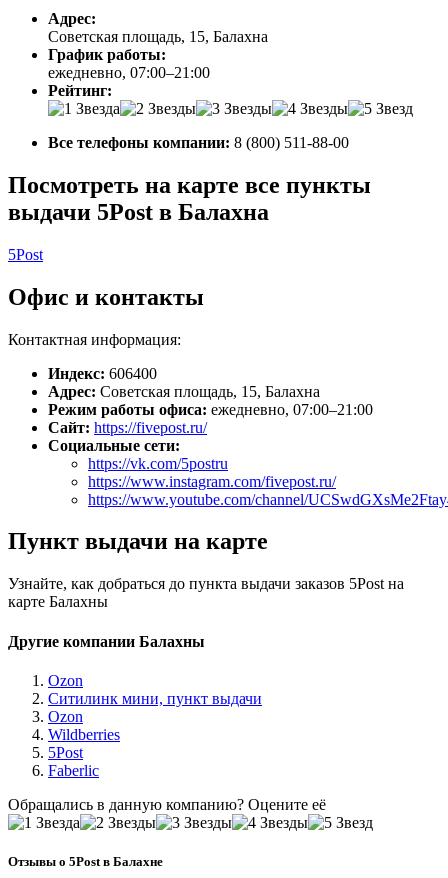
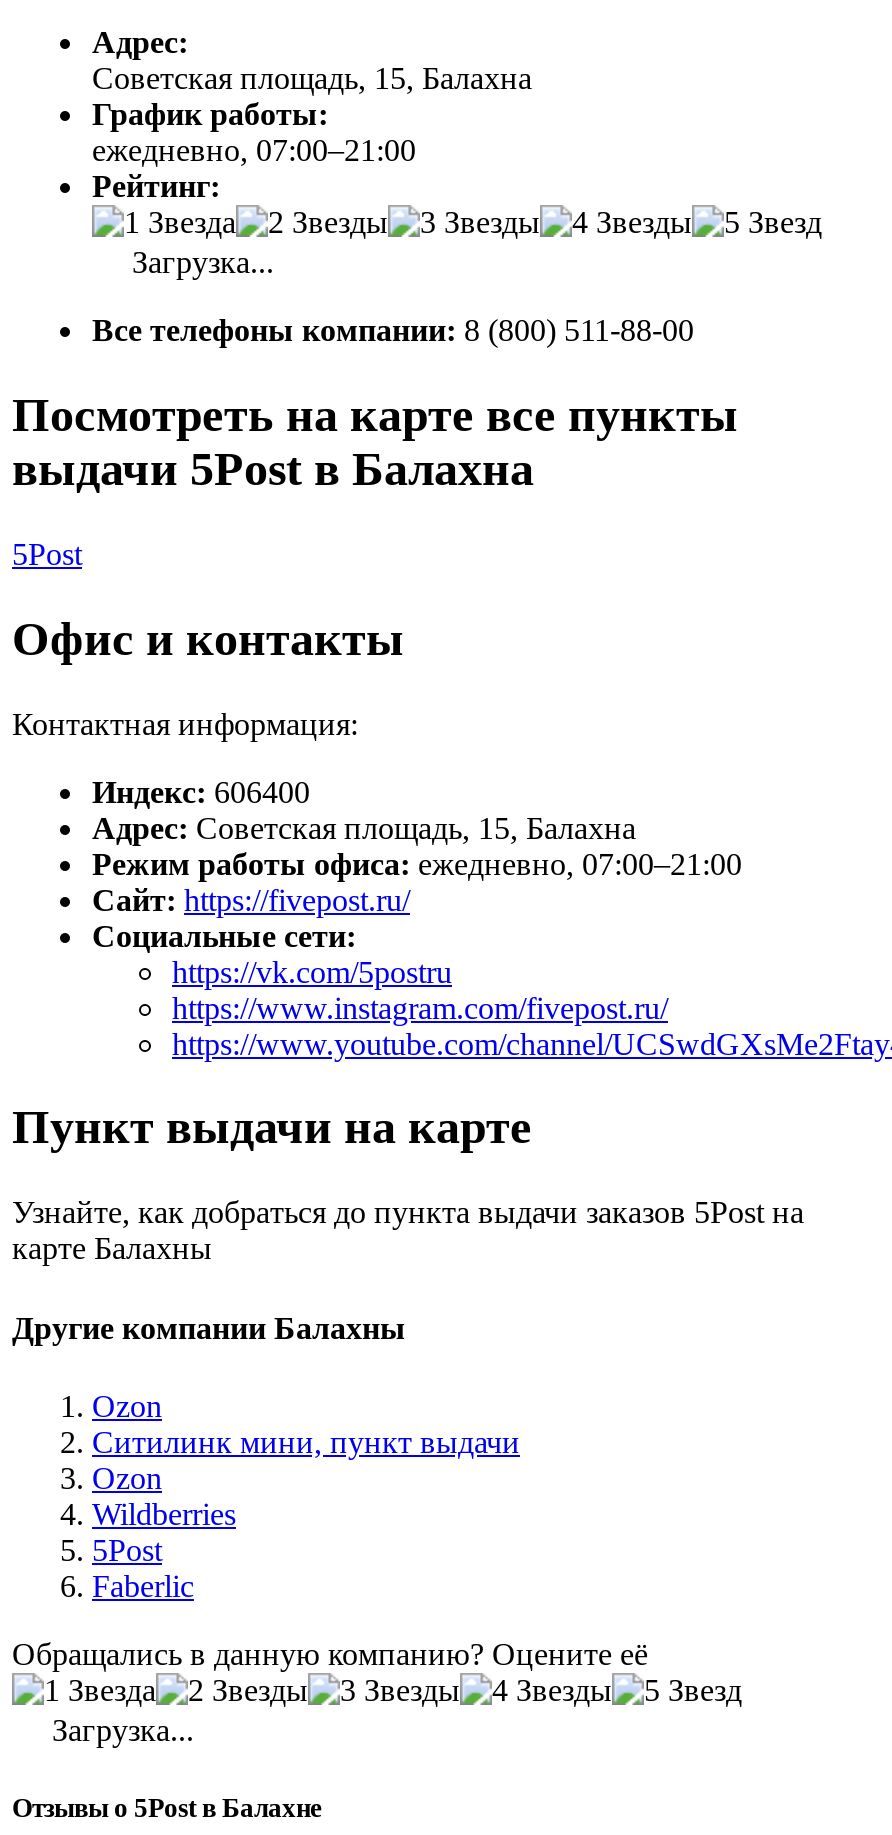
none -> [124,245,274,279] Загрузка...
none -> [44,1713,194,1747] Загрузка...

